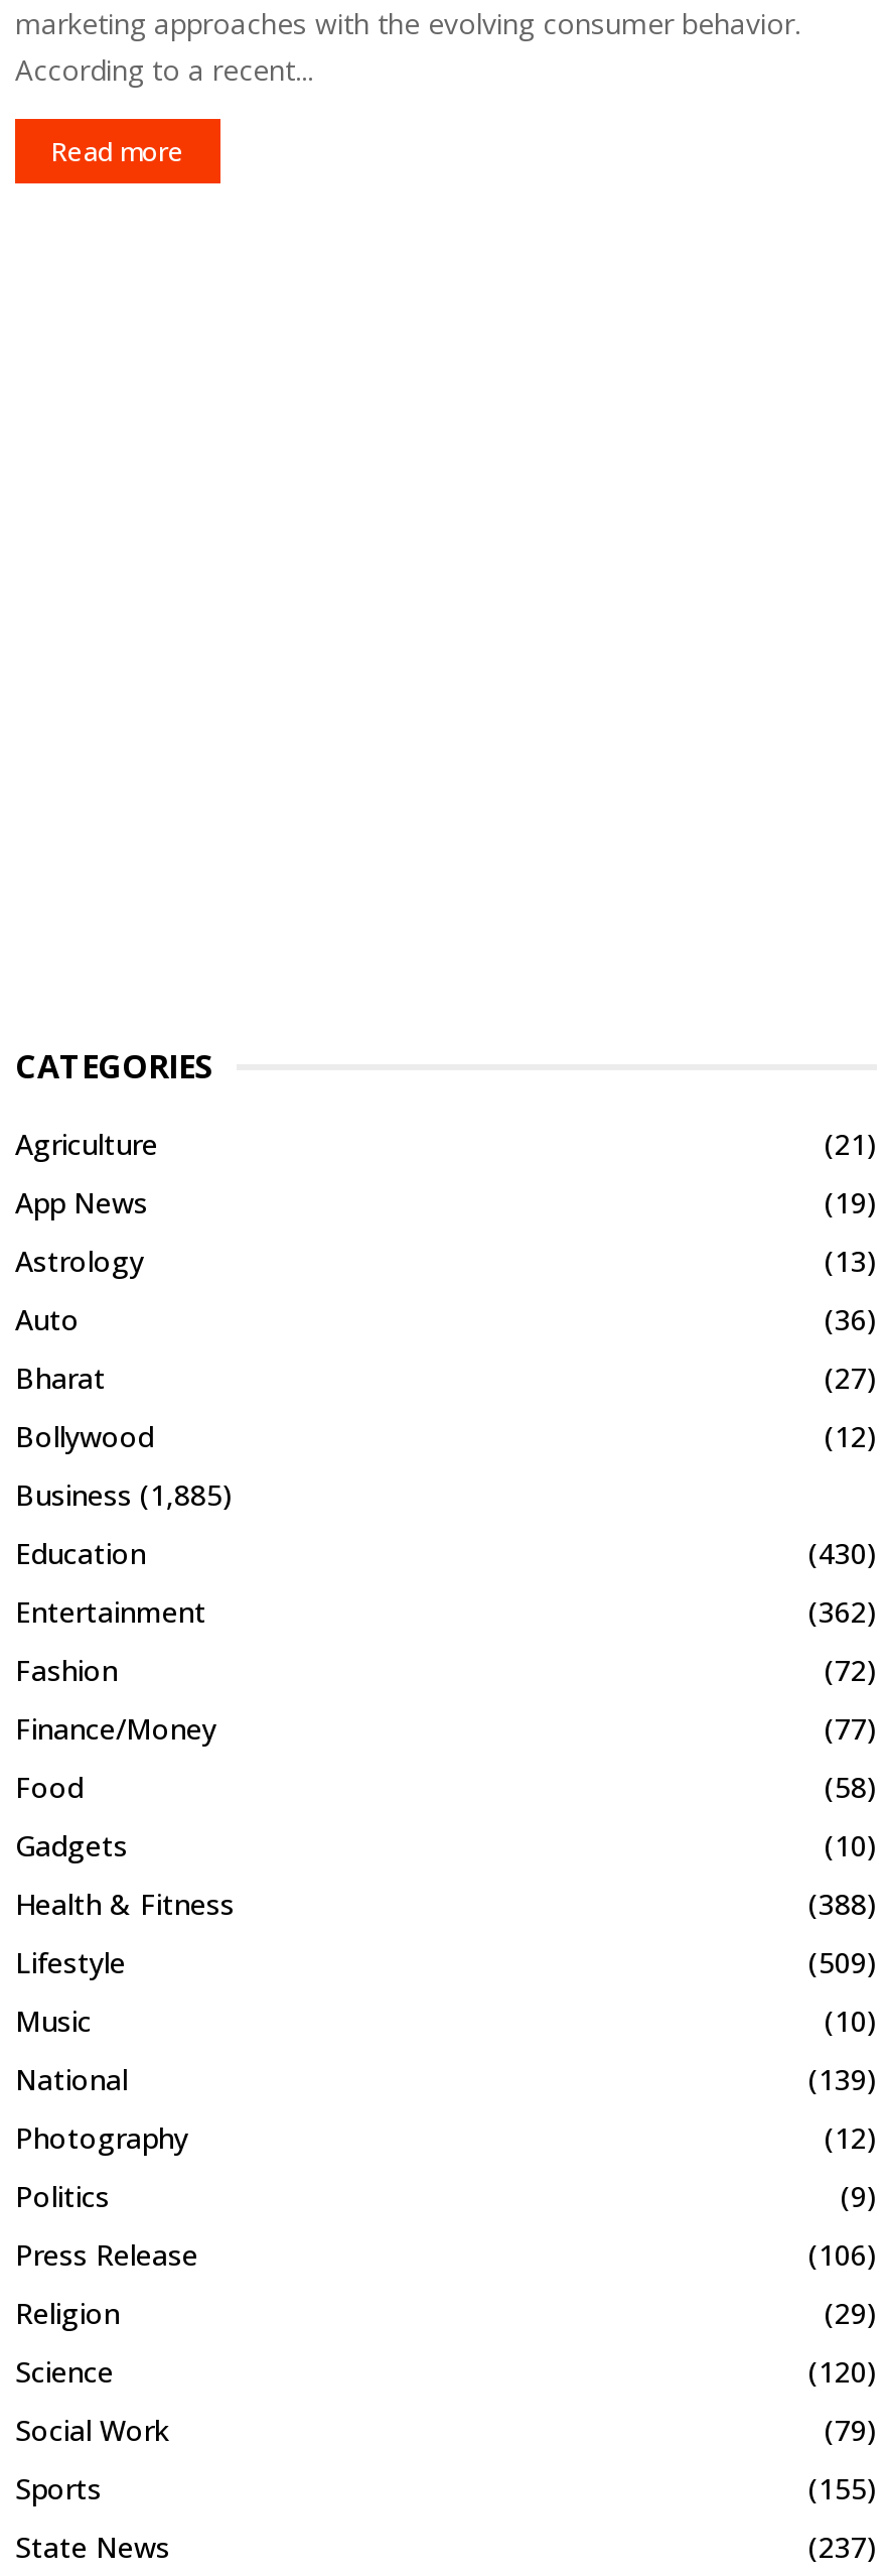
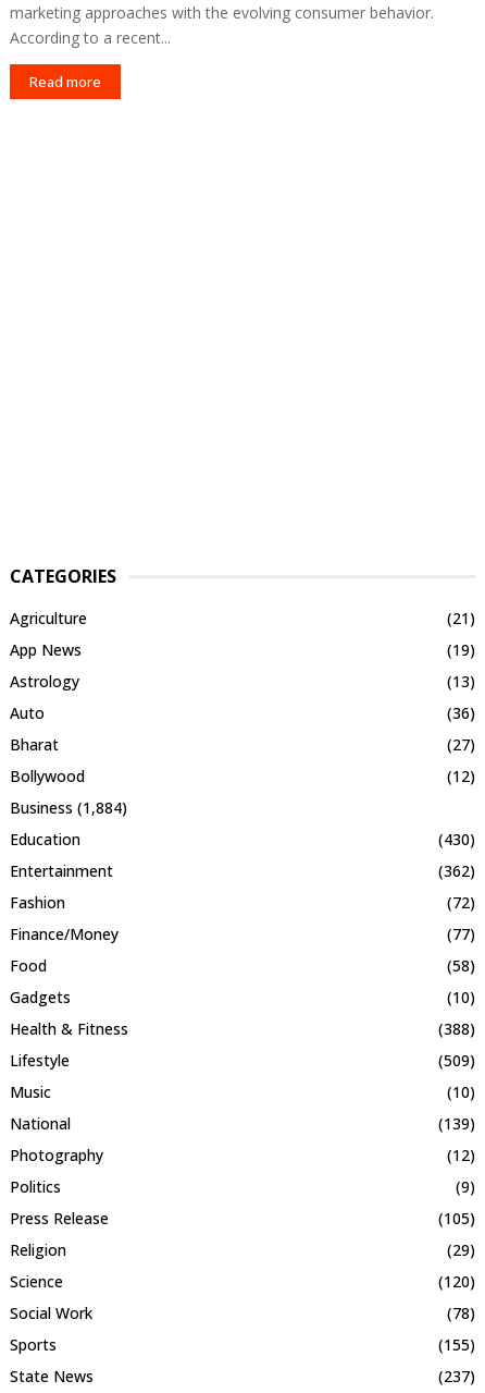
[15,1476,233,1514] Business (1,885) -> [10,798,127,818] Business (1,884)
[808,2236,877,2274] (106) -> [438,1208,475,1229] (105)
[825,2411,877,2450] (79) -> [447,1303,475,1324] (78)

